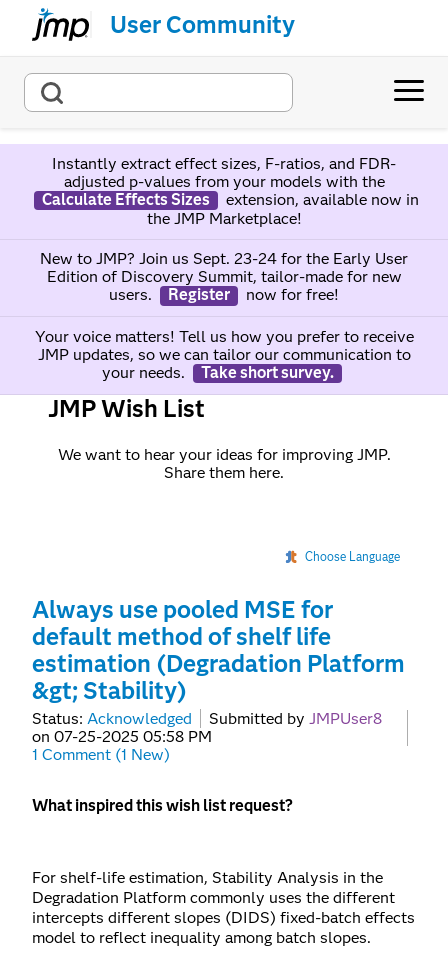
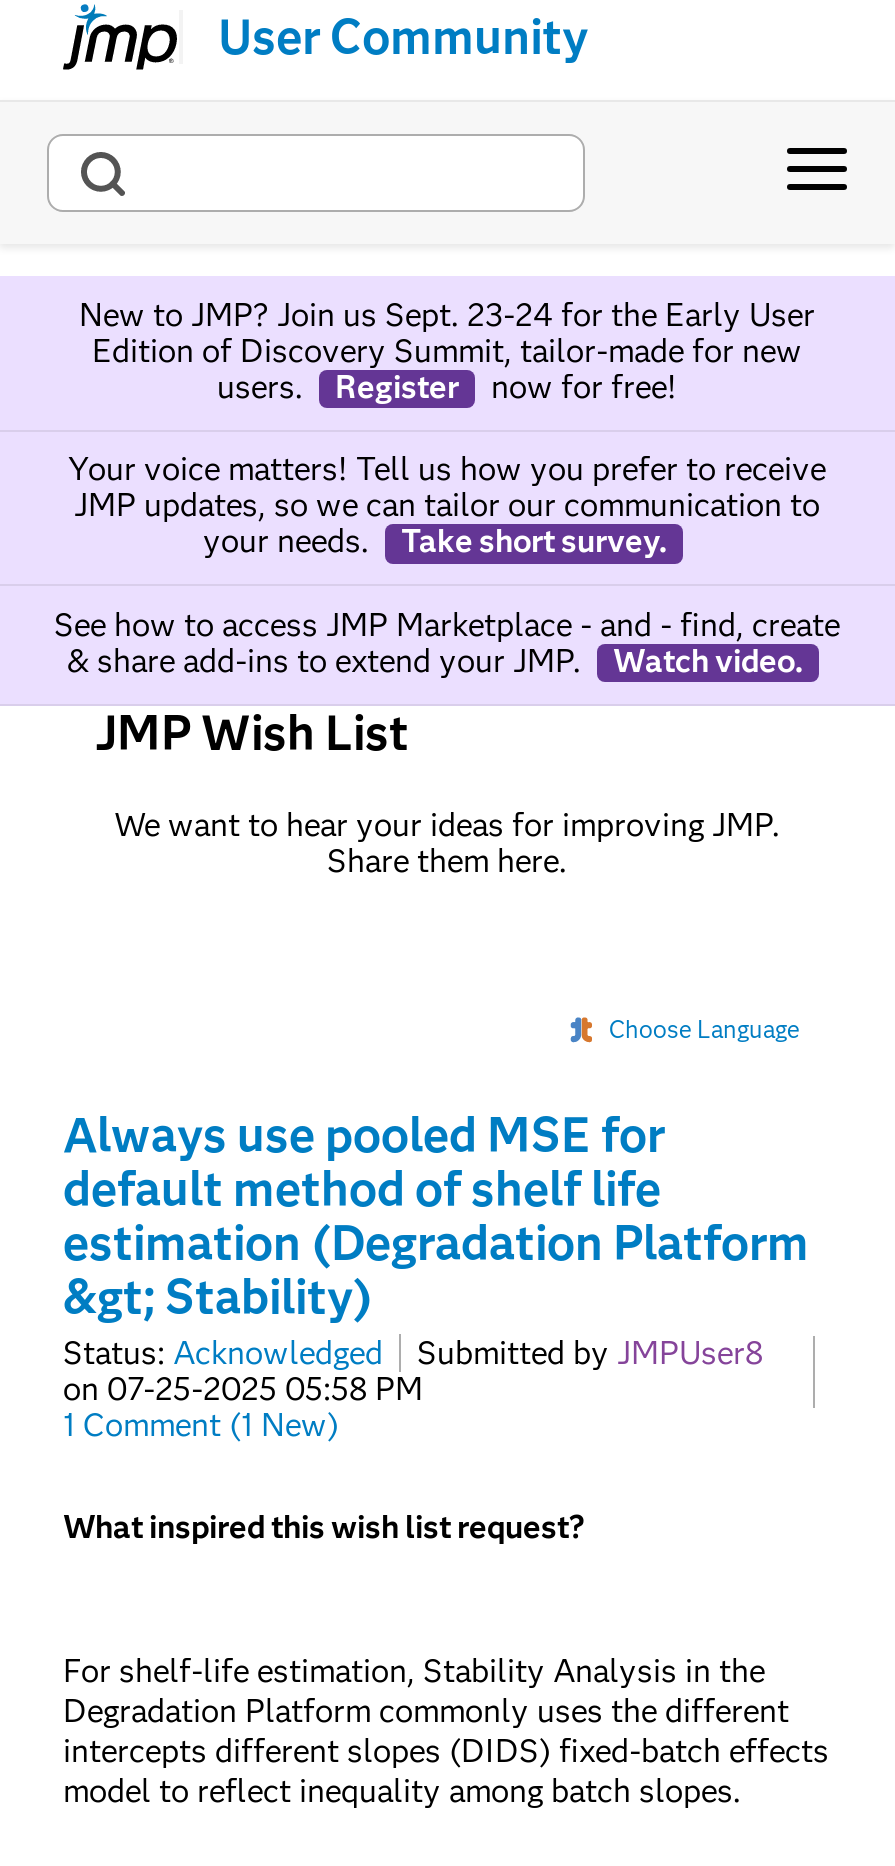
[41,154,418,228] Instantly extract effect sizes, F-ratios, and FDR- | adjusted p-values from your models with the | Calculate Effects Sizes | extension, available now in | the JMP Marketplace! -> none
moved [34,249,413,382] -> [68,296,826,560]: New to JMP? Join us Sept. 23-24 for the Early User | Edition of Discovery Summit, tailor-made for new | users. | ... | your needs. | Take short survey.
none -> [54,605,840,679] See how to access JMP Marketplace - and - find, create | & share add-ins to extend your JMP. | Watch video.

